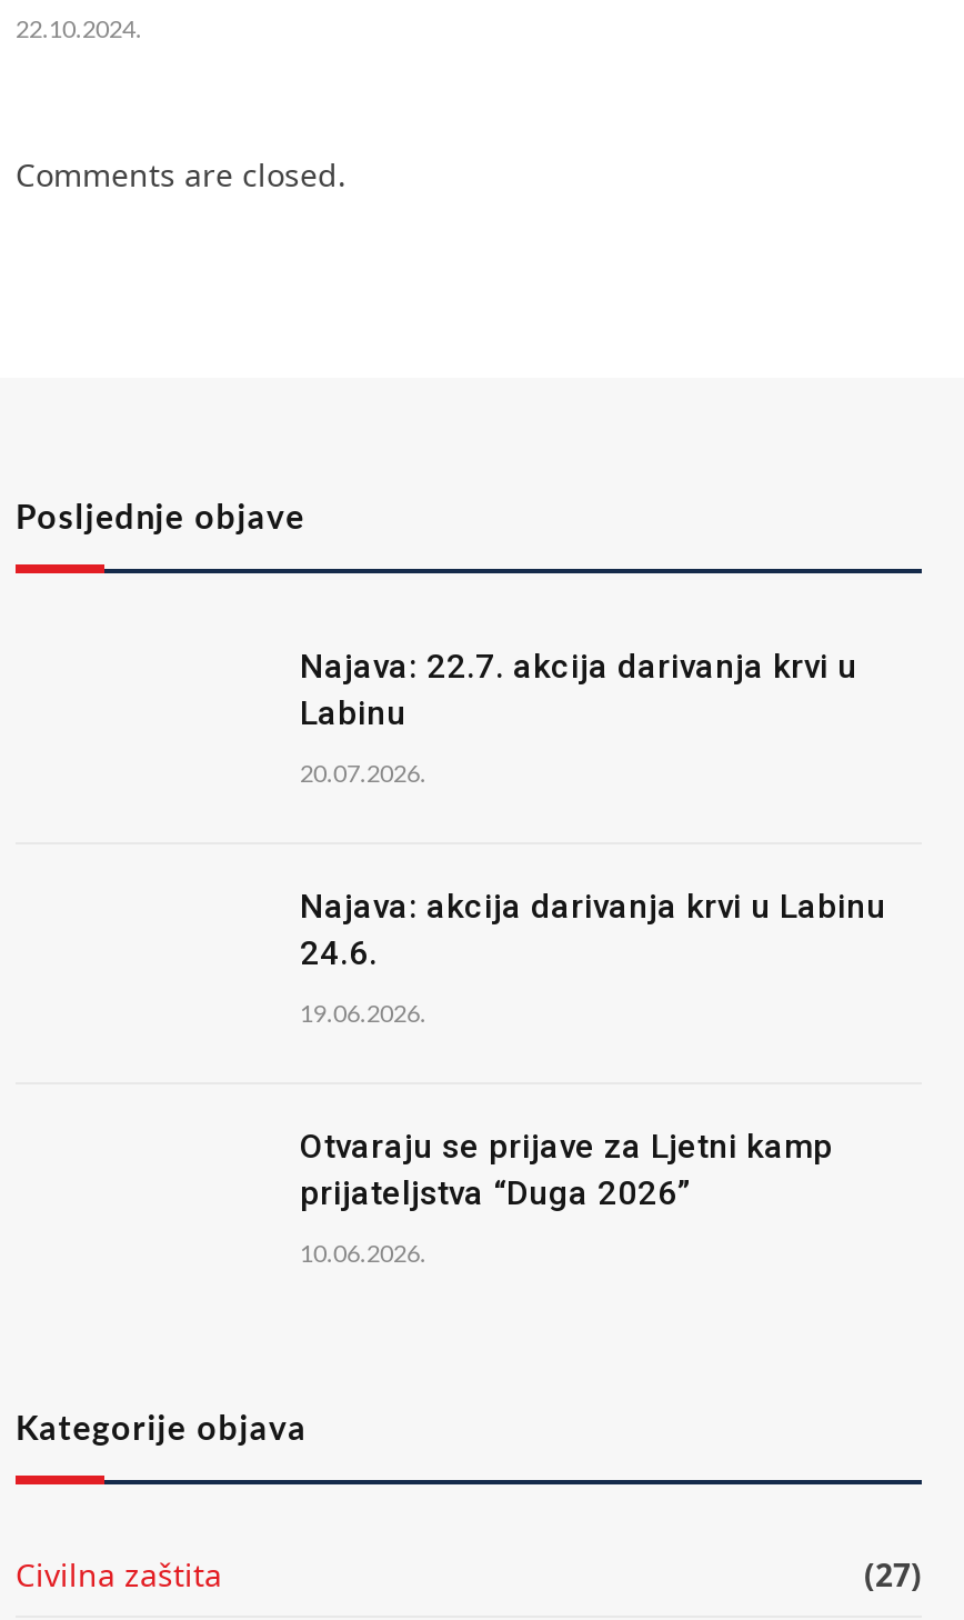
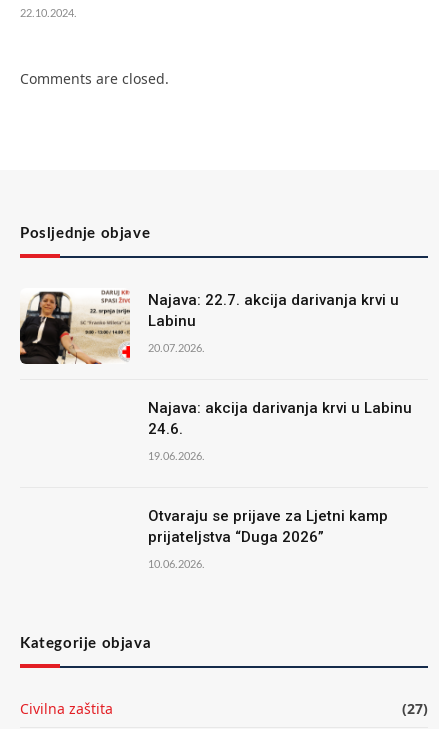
none -> [19,290,131,365] [image]

